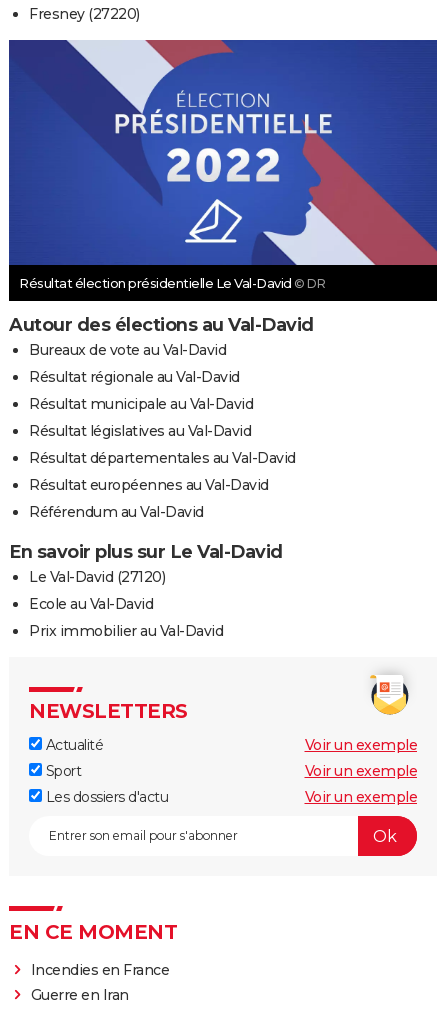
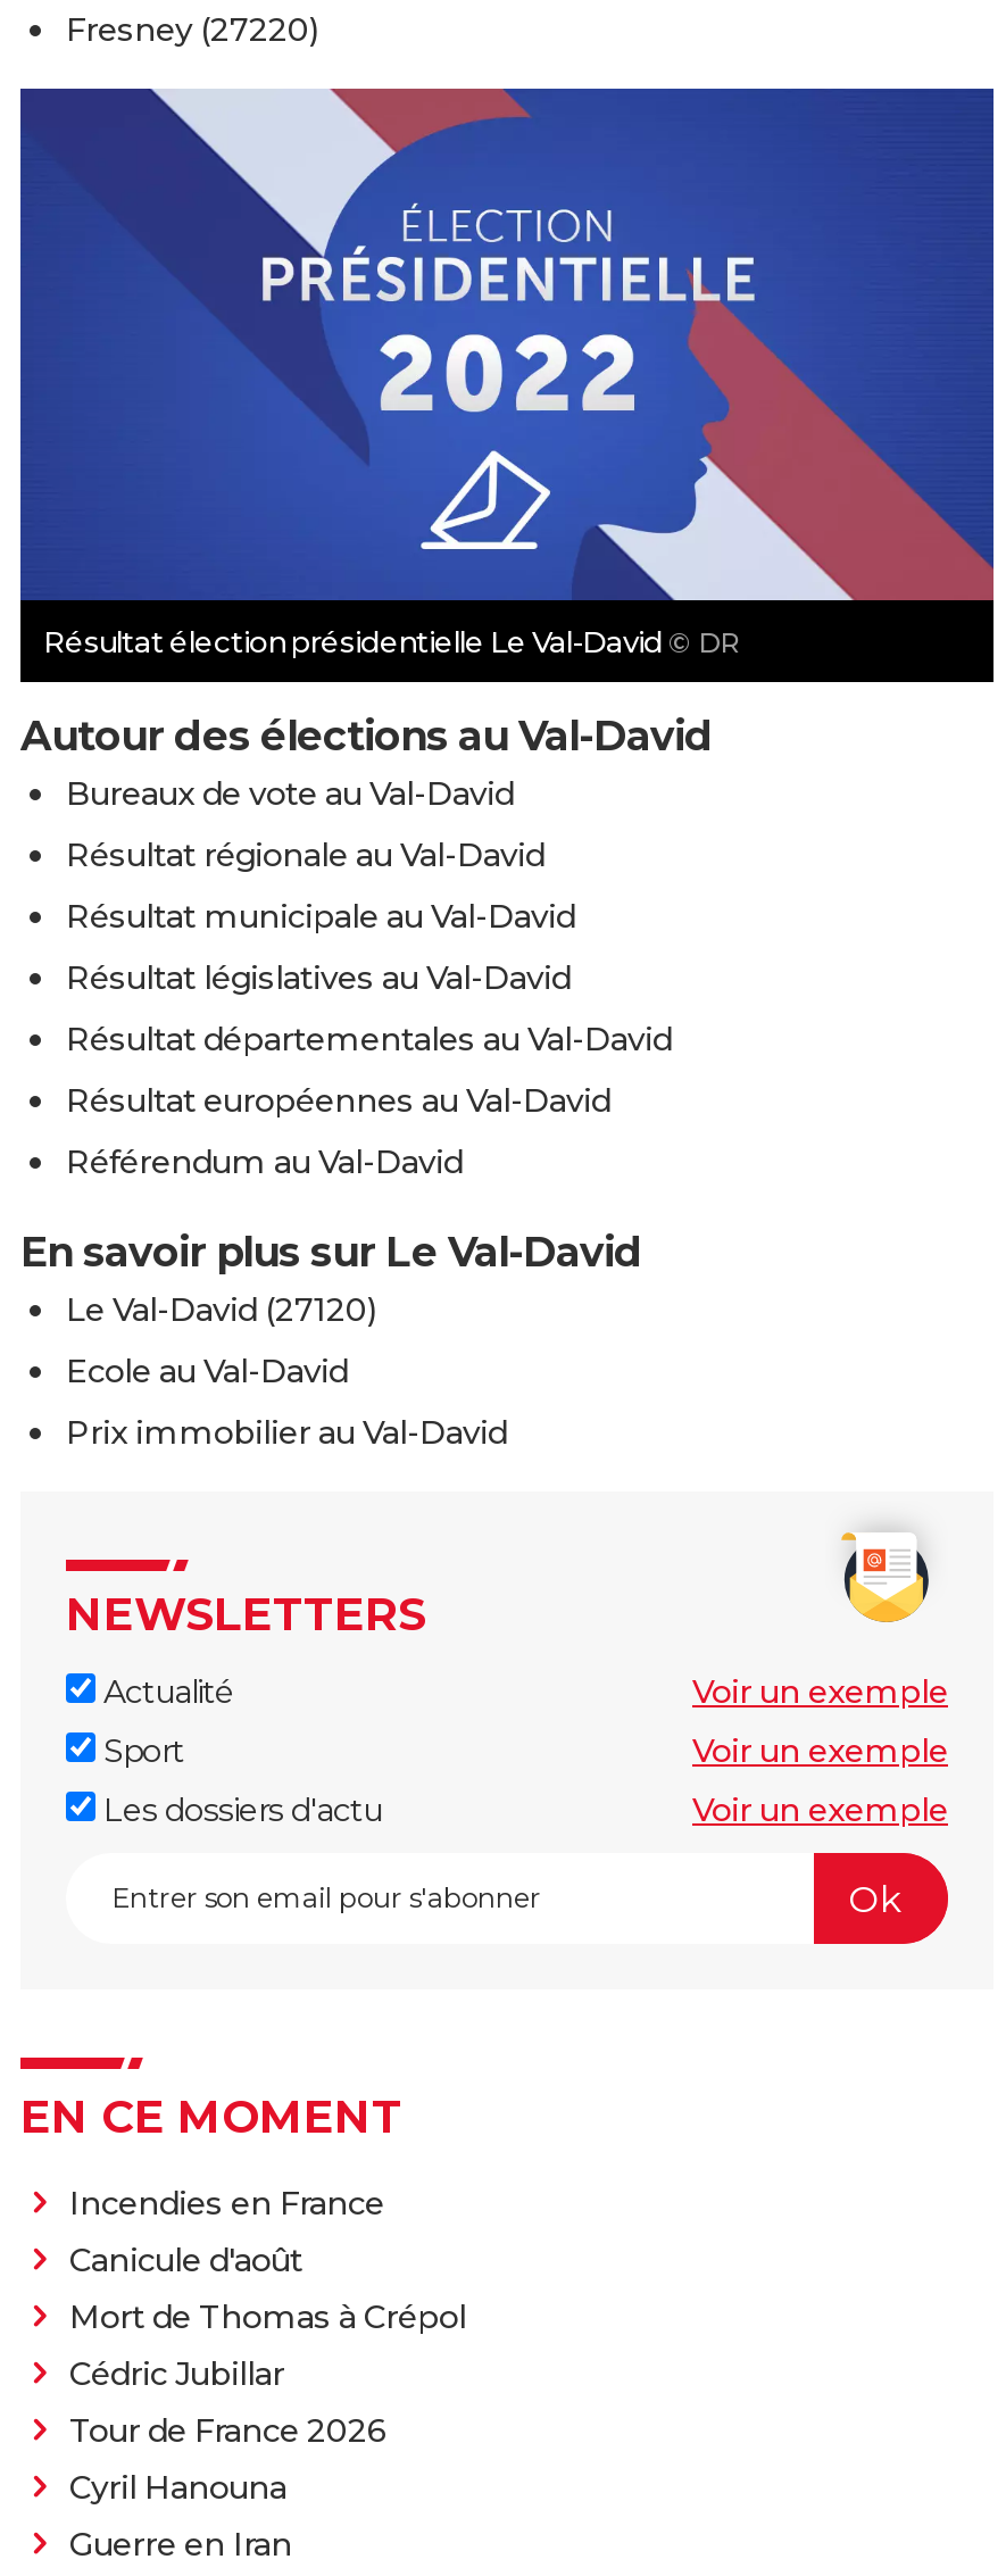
none -> [69,2240,466,2509] Canicule d'août | Mort de Thomas à Crépol | Cédric Jubillar | Tour de France 2026 | Cyril Hanouna

